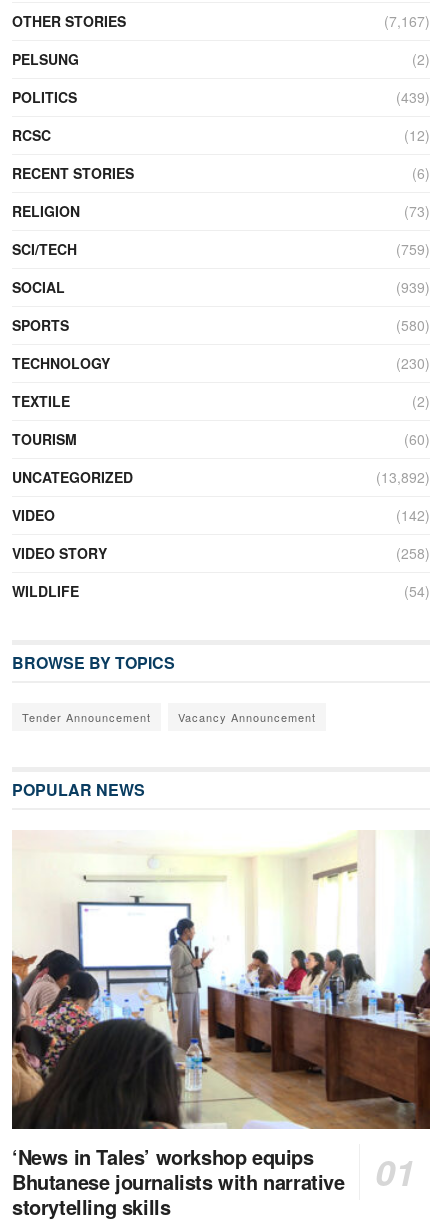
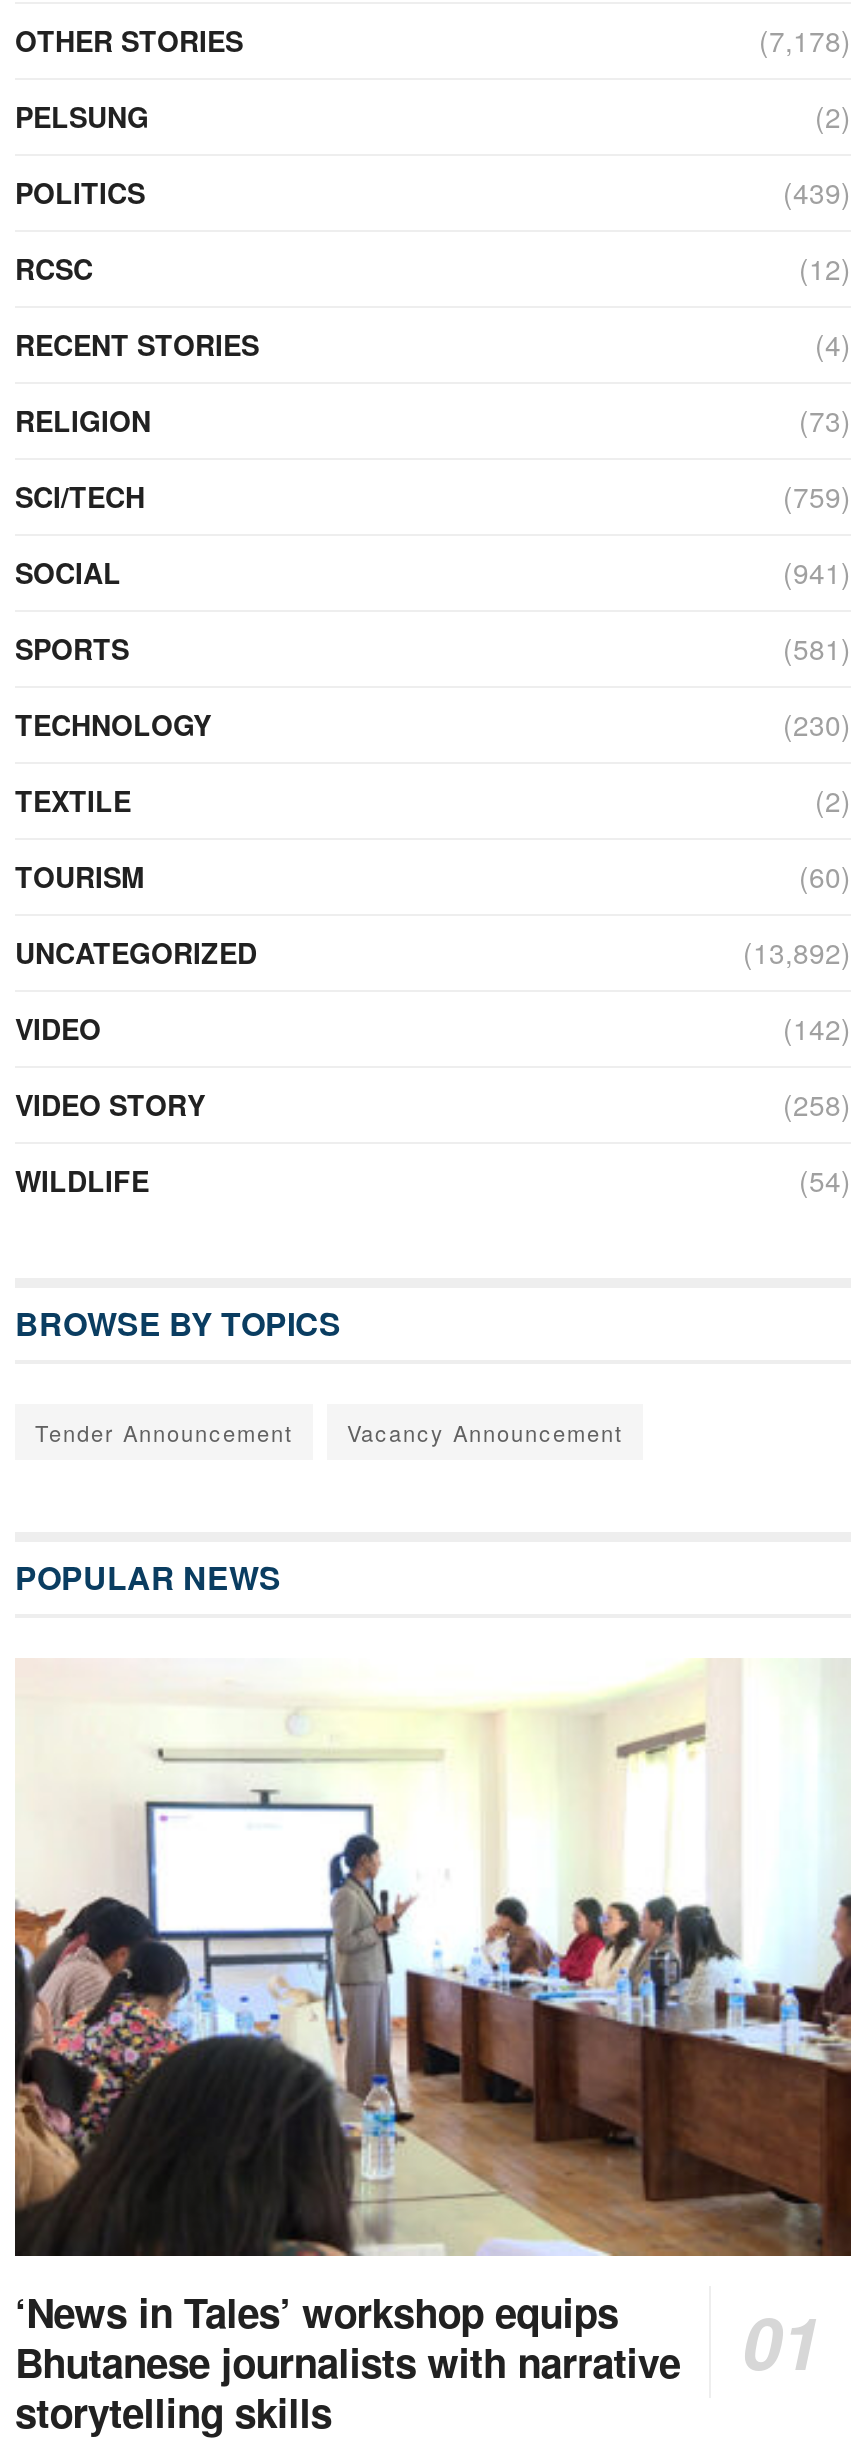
[384,11,430,31] (7,167) -> [759,20,851,60] (7,178)
[412,163,430,183] (6) -> [815,324,851,364] (4)
[396,277,430,297] (939) -> [783,552,851,592] (941)
[396,315,430,335] (580) -> [783,628,851,668] (581)

